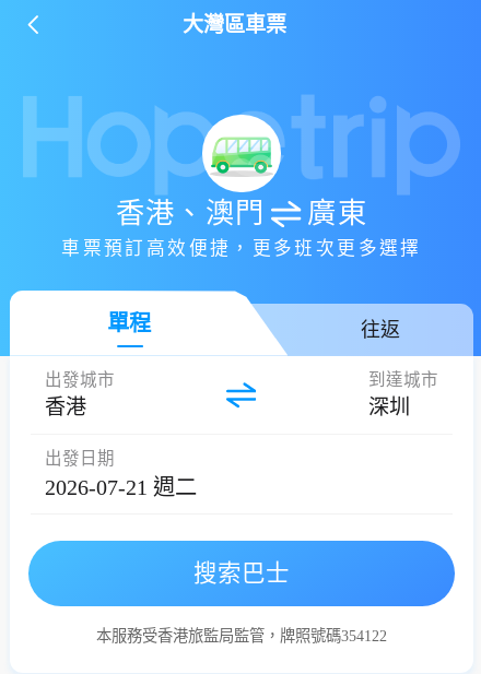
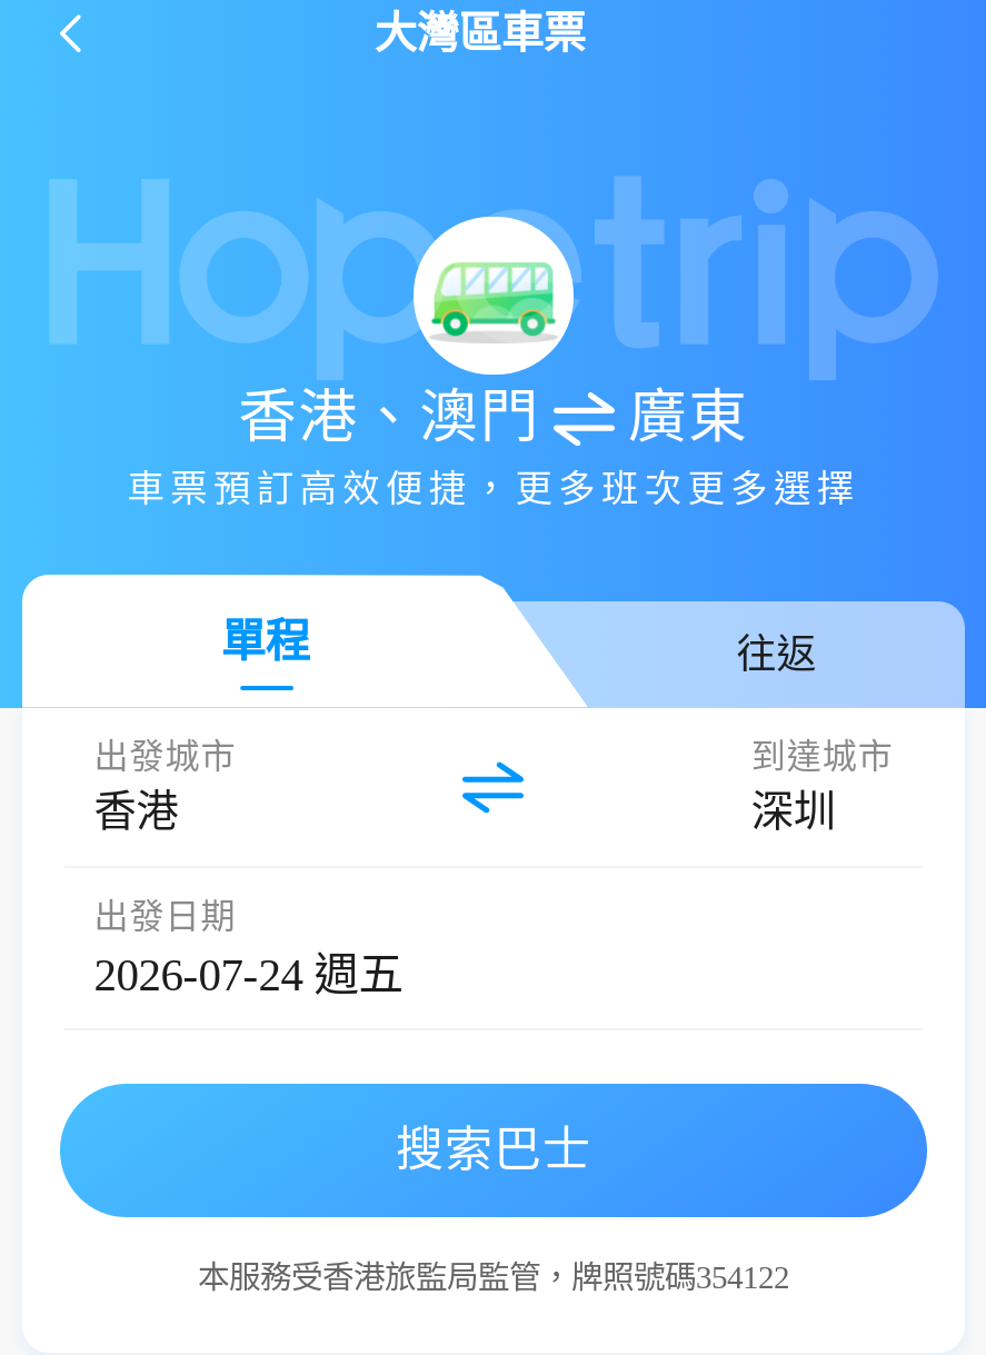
[45,475,197,499] 2026-07-21 週二 -> [94,950,403,999] 2026-07-24 週五

